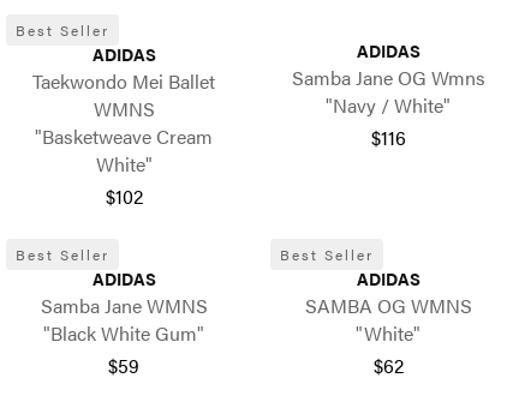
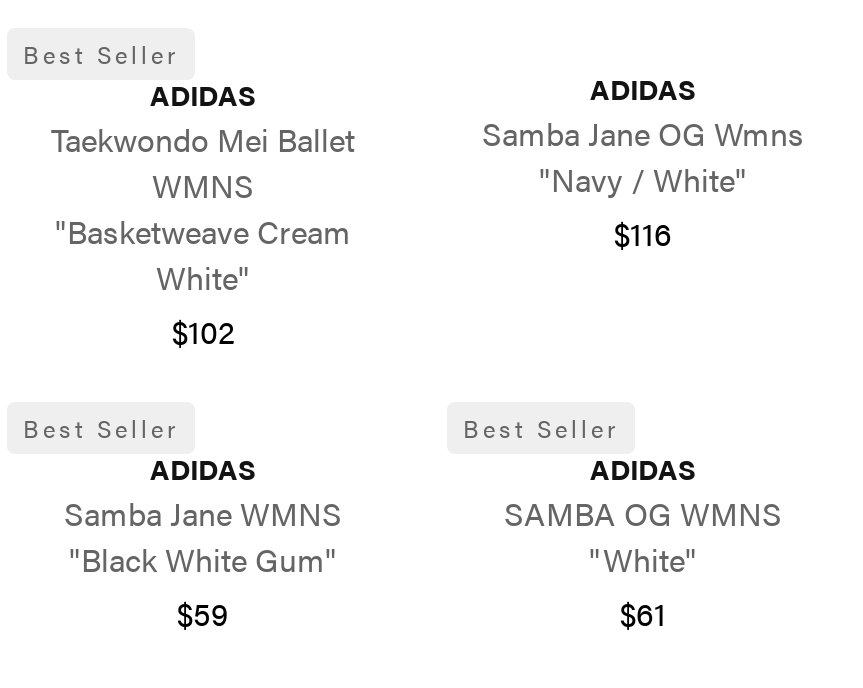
[373,352,403,379] $62 -> [620,590,666,636] $61

